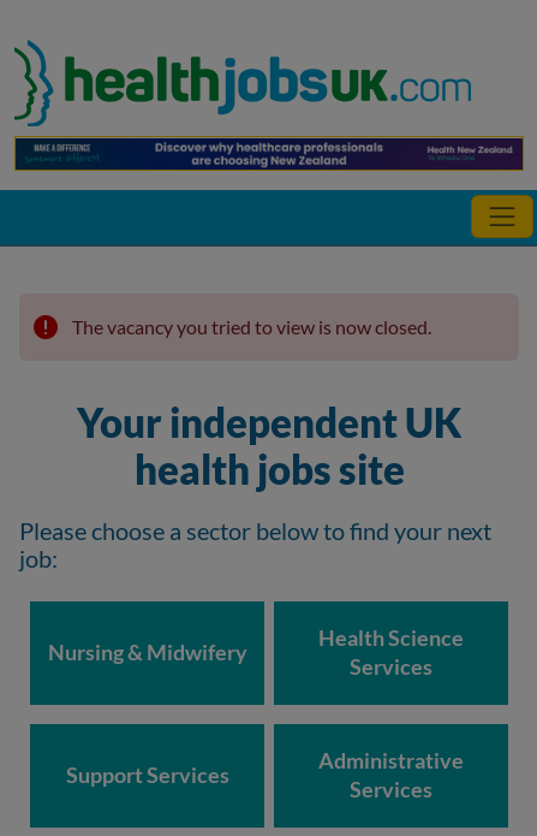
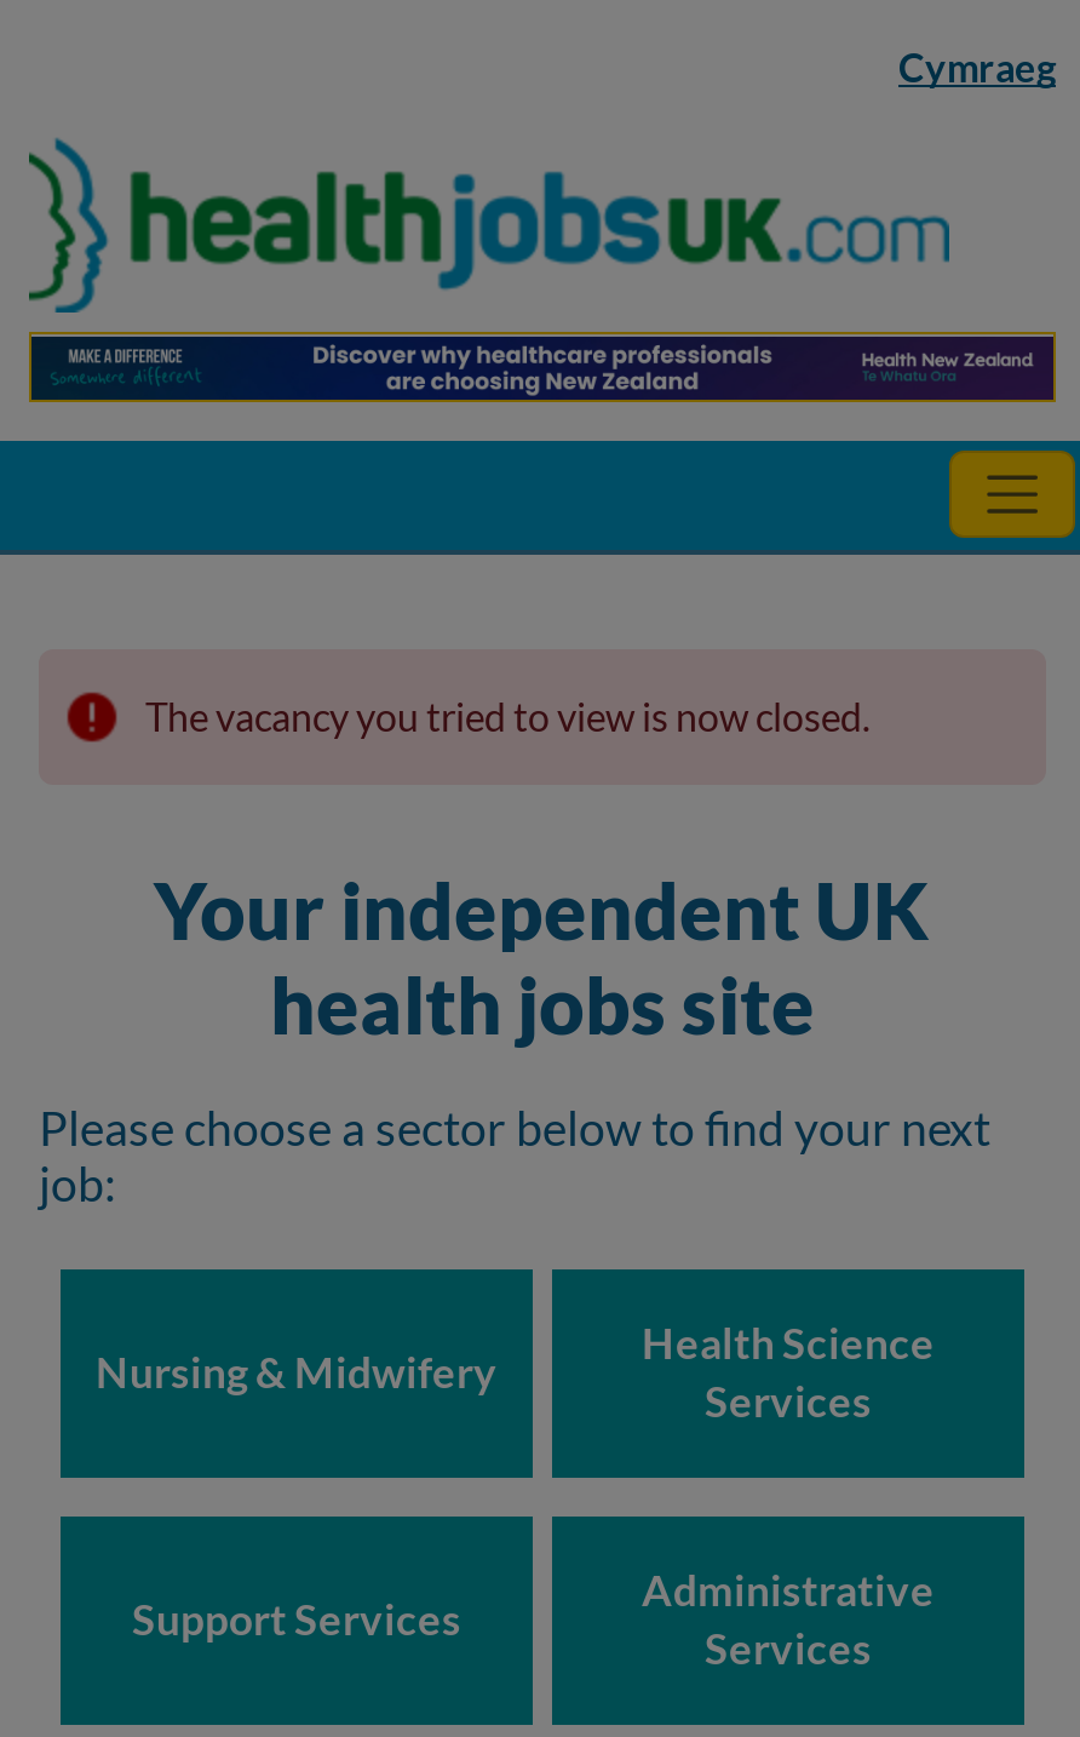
none -> [898,44,1056,90] Cymraeg

